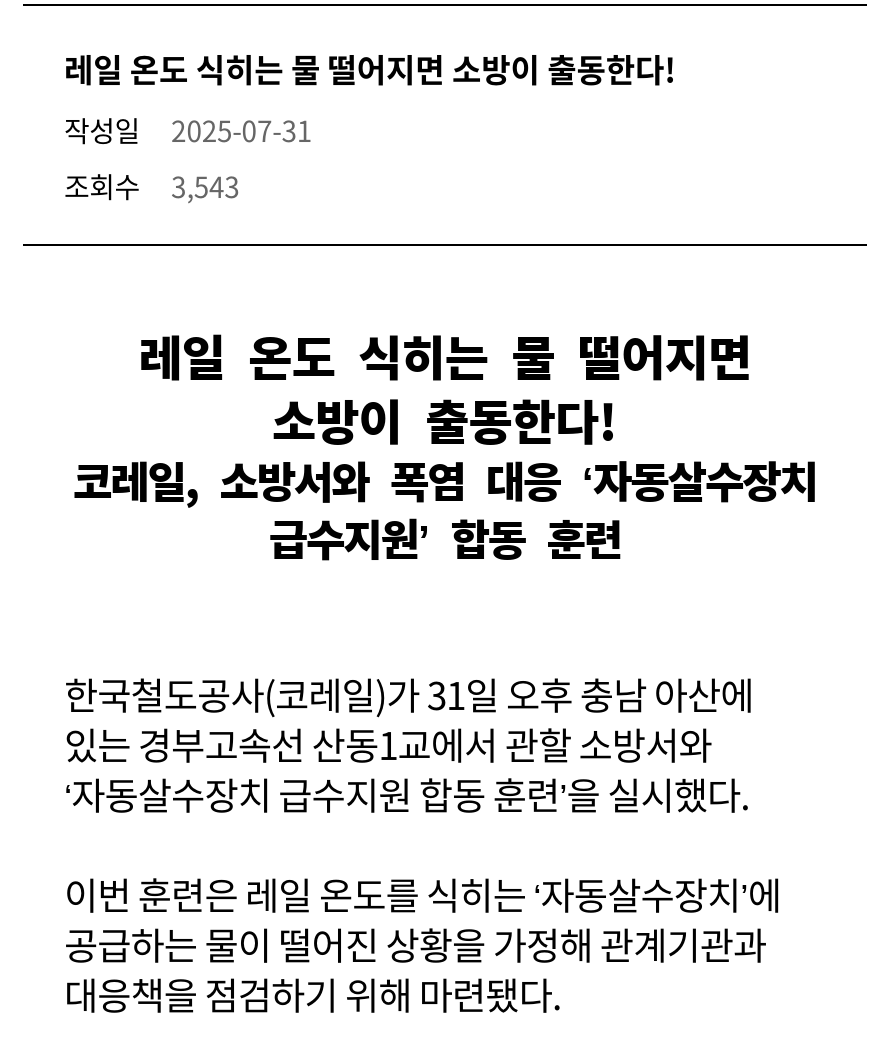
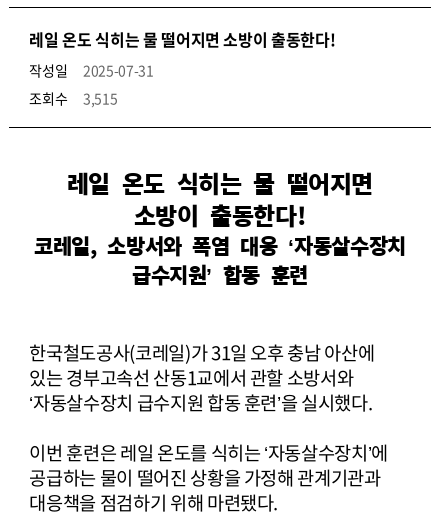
[64,166,240,206] 조회수 3,543 -> [29,88,117,108] 조회수 3,515

